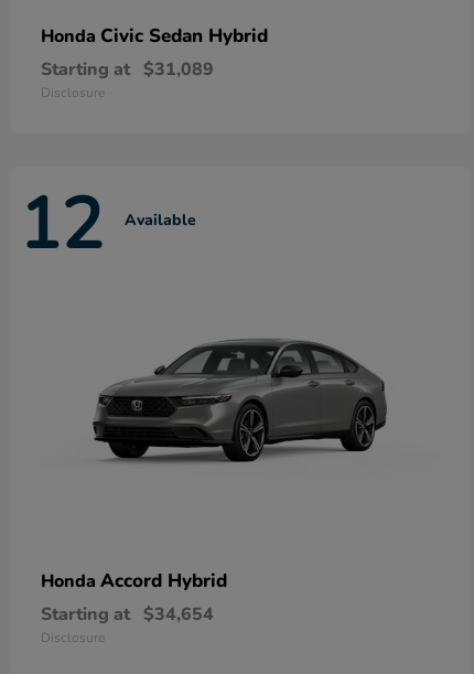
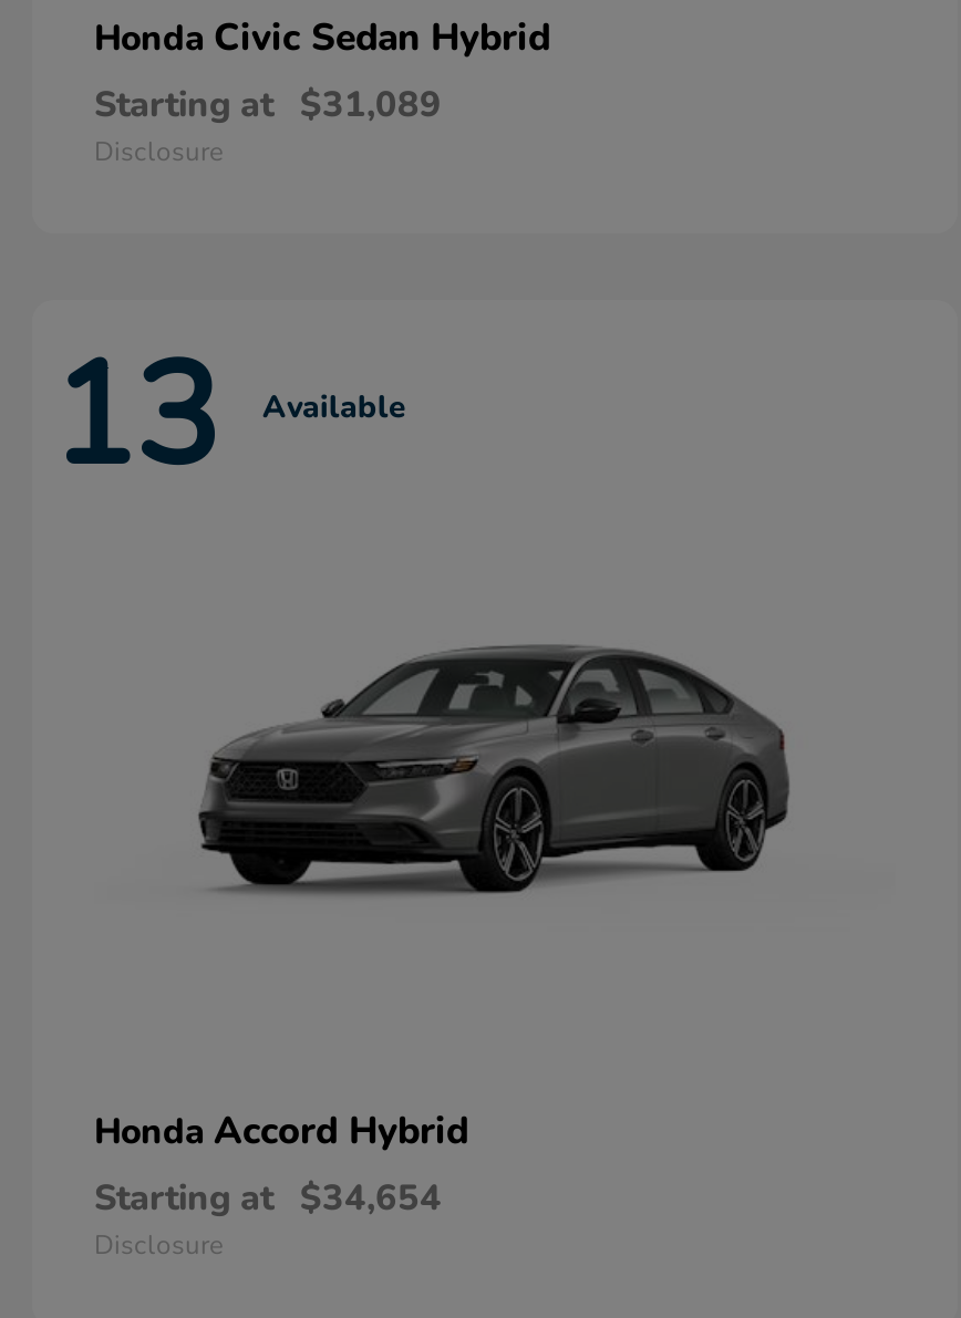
[19,176,196,273] 12 Available -> [50,319,406,513] 13 Available

